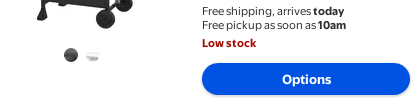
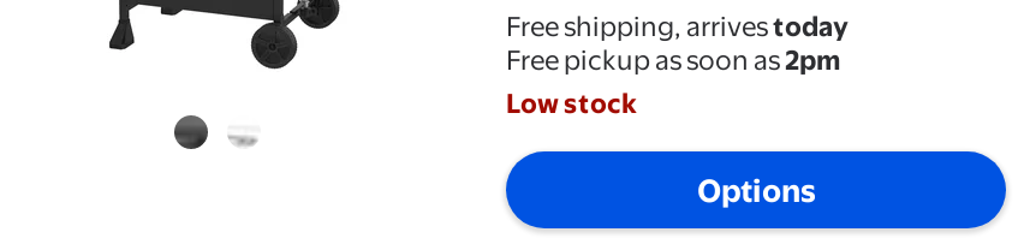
[202,18,346,32] Free pickup as soon as 10am -> [506,43,840,77] Free pickup as soon as 2pm

